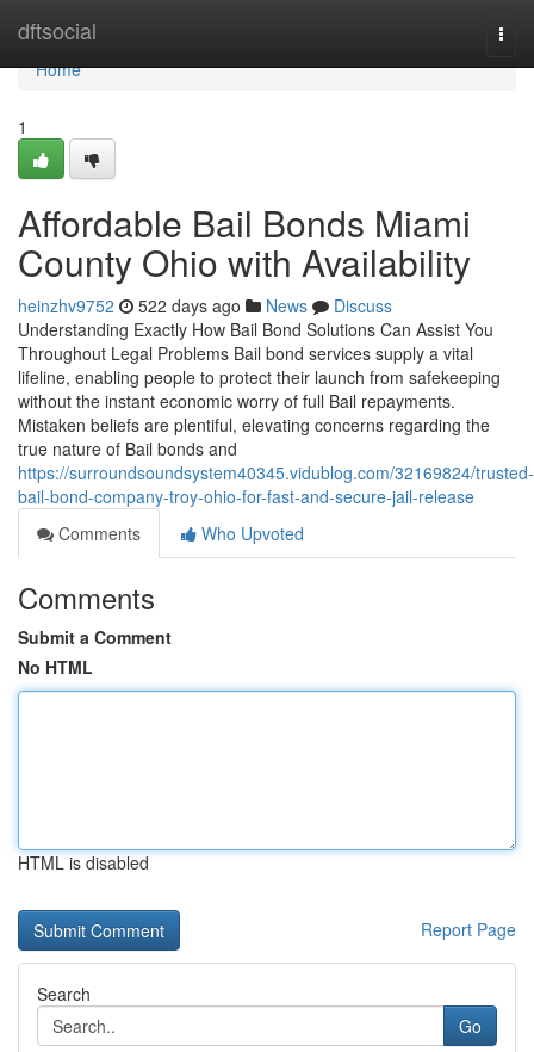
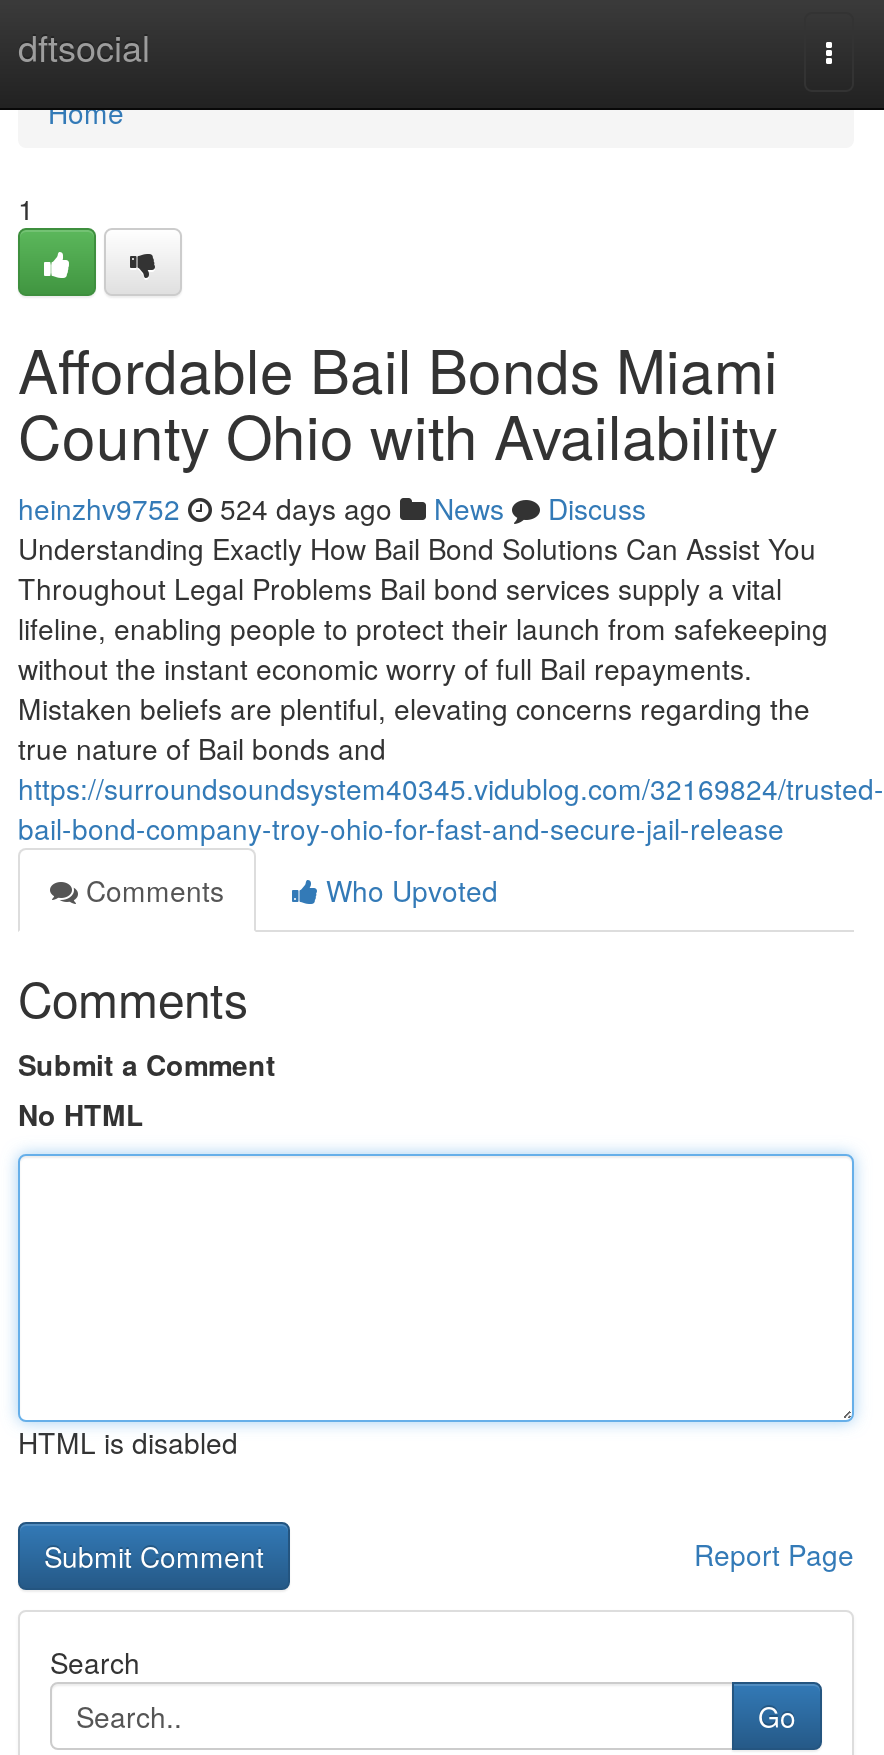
[18,293,392,317] heinzhv9752 522 days ago News Discuss -> [18,488,646,528] heinzhv9752 524 days ago News Discuss

